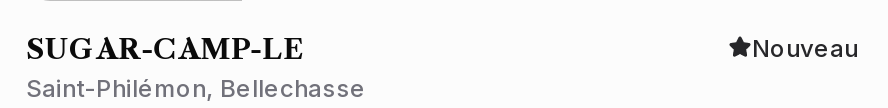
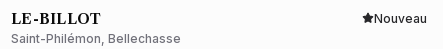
[26,31,305,67] SUGAR-CAMP-LE -> [11,10,101,28] LE-BILLOT

